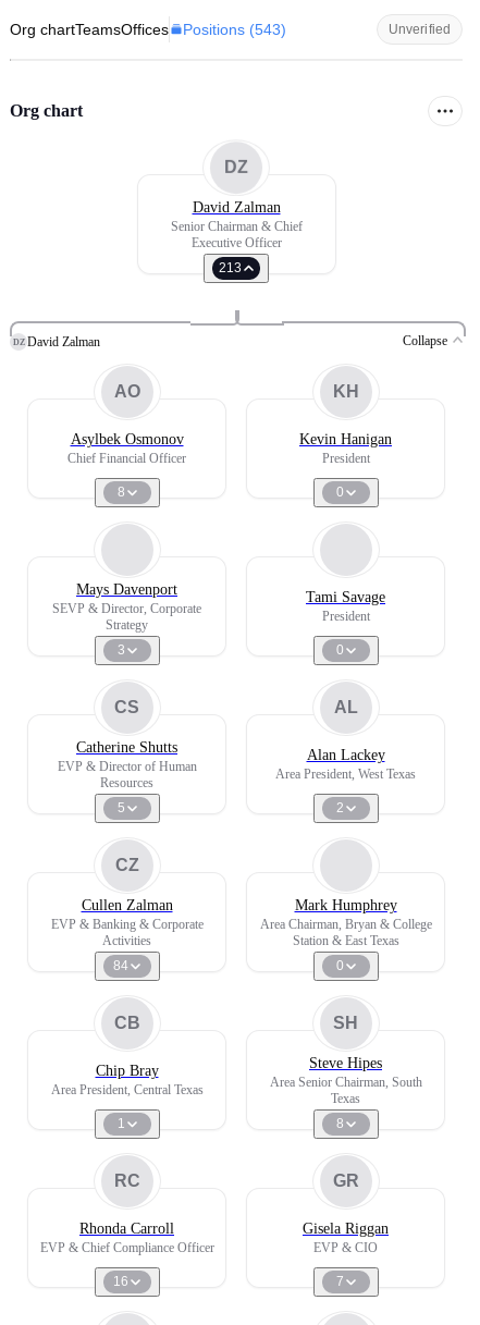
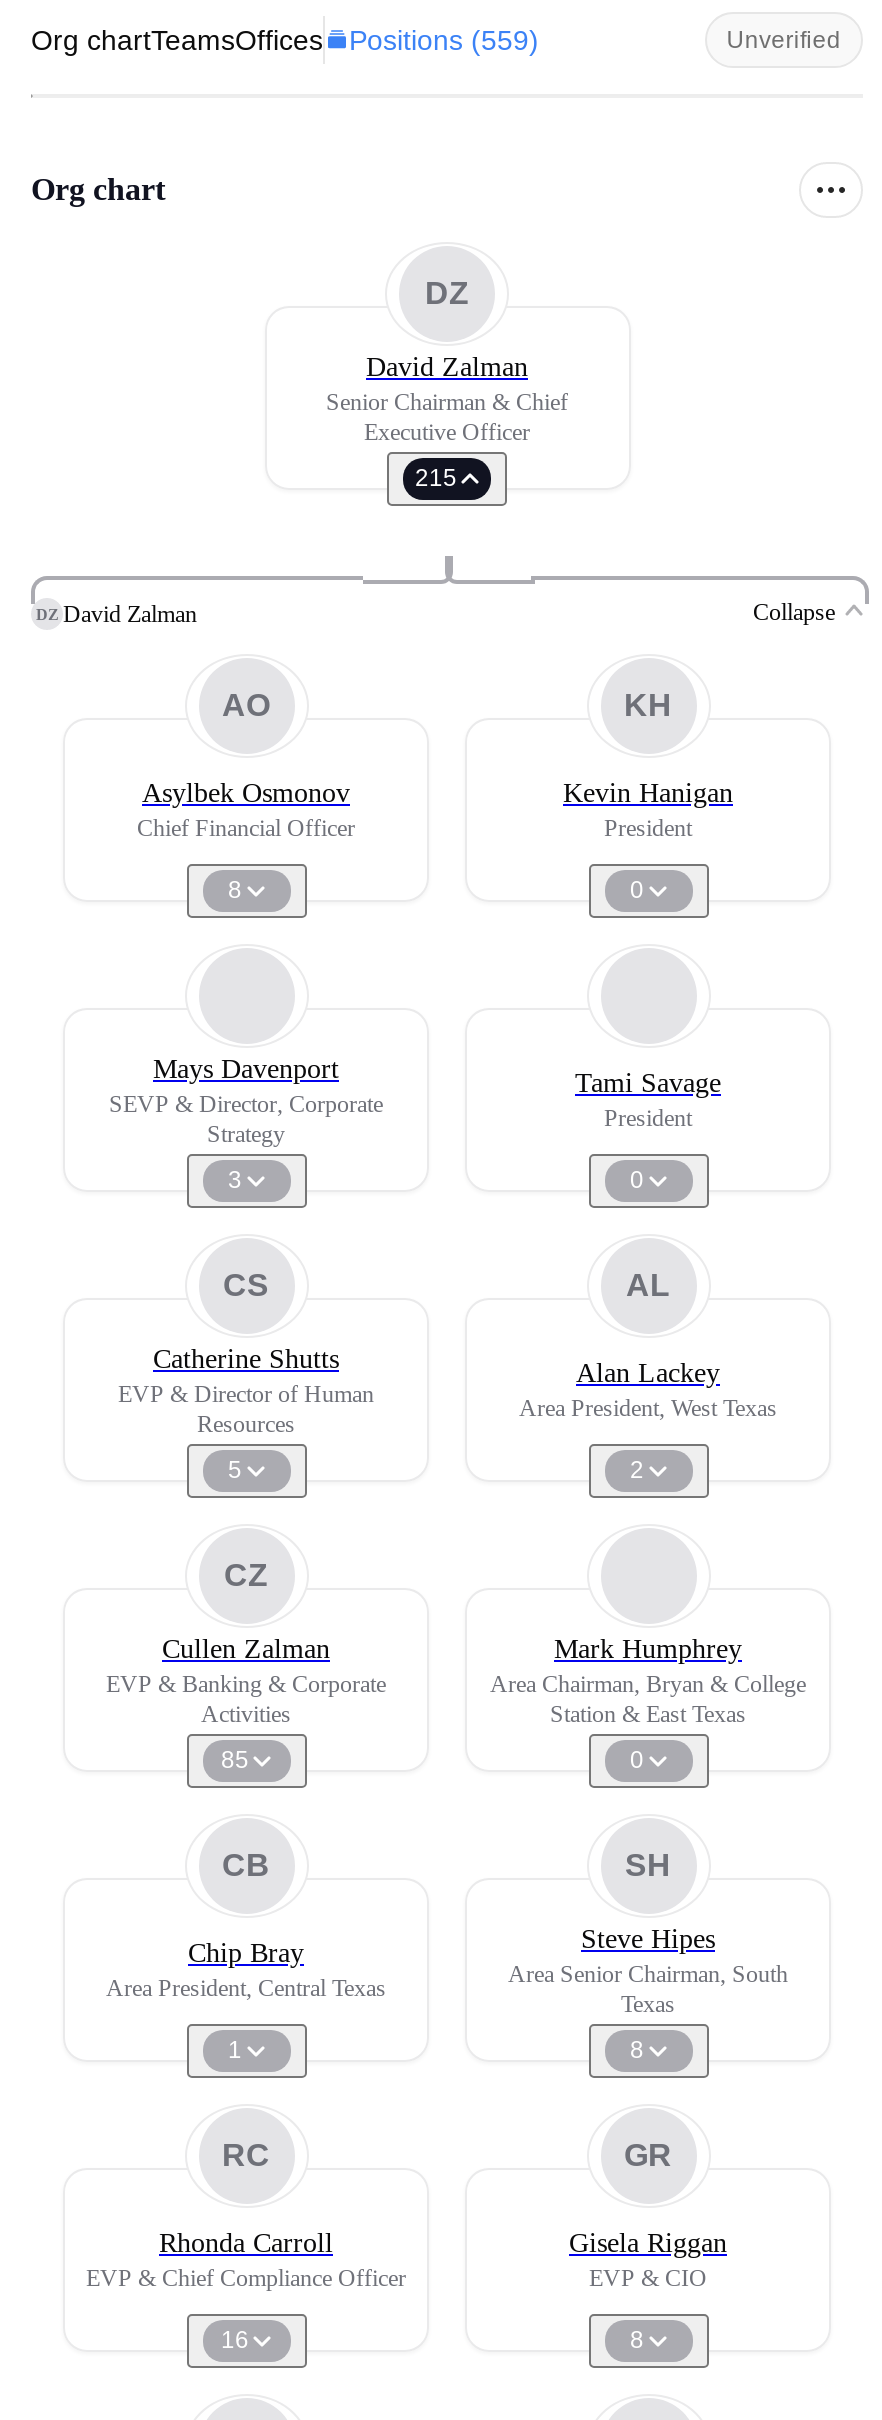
[10,21,286,38] Org chartTeamsOffices Positions (543) -> [31,24,539,56] Org chartTeamsOffices Positions (559)
[219,260,242,275] 213 -> [415,464,457,492] 215
[113,958,128,973] 84 -> [221,1746,249,1774] 85
[336,1274,343,1289] 7 -> [630,2326,644,2354] 8

